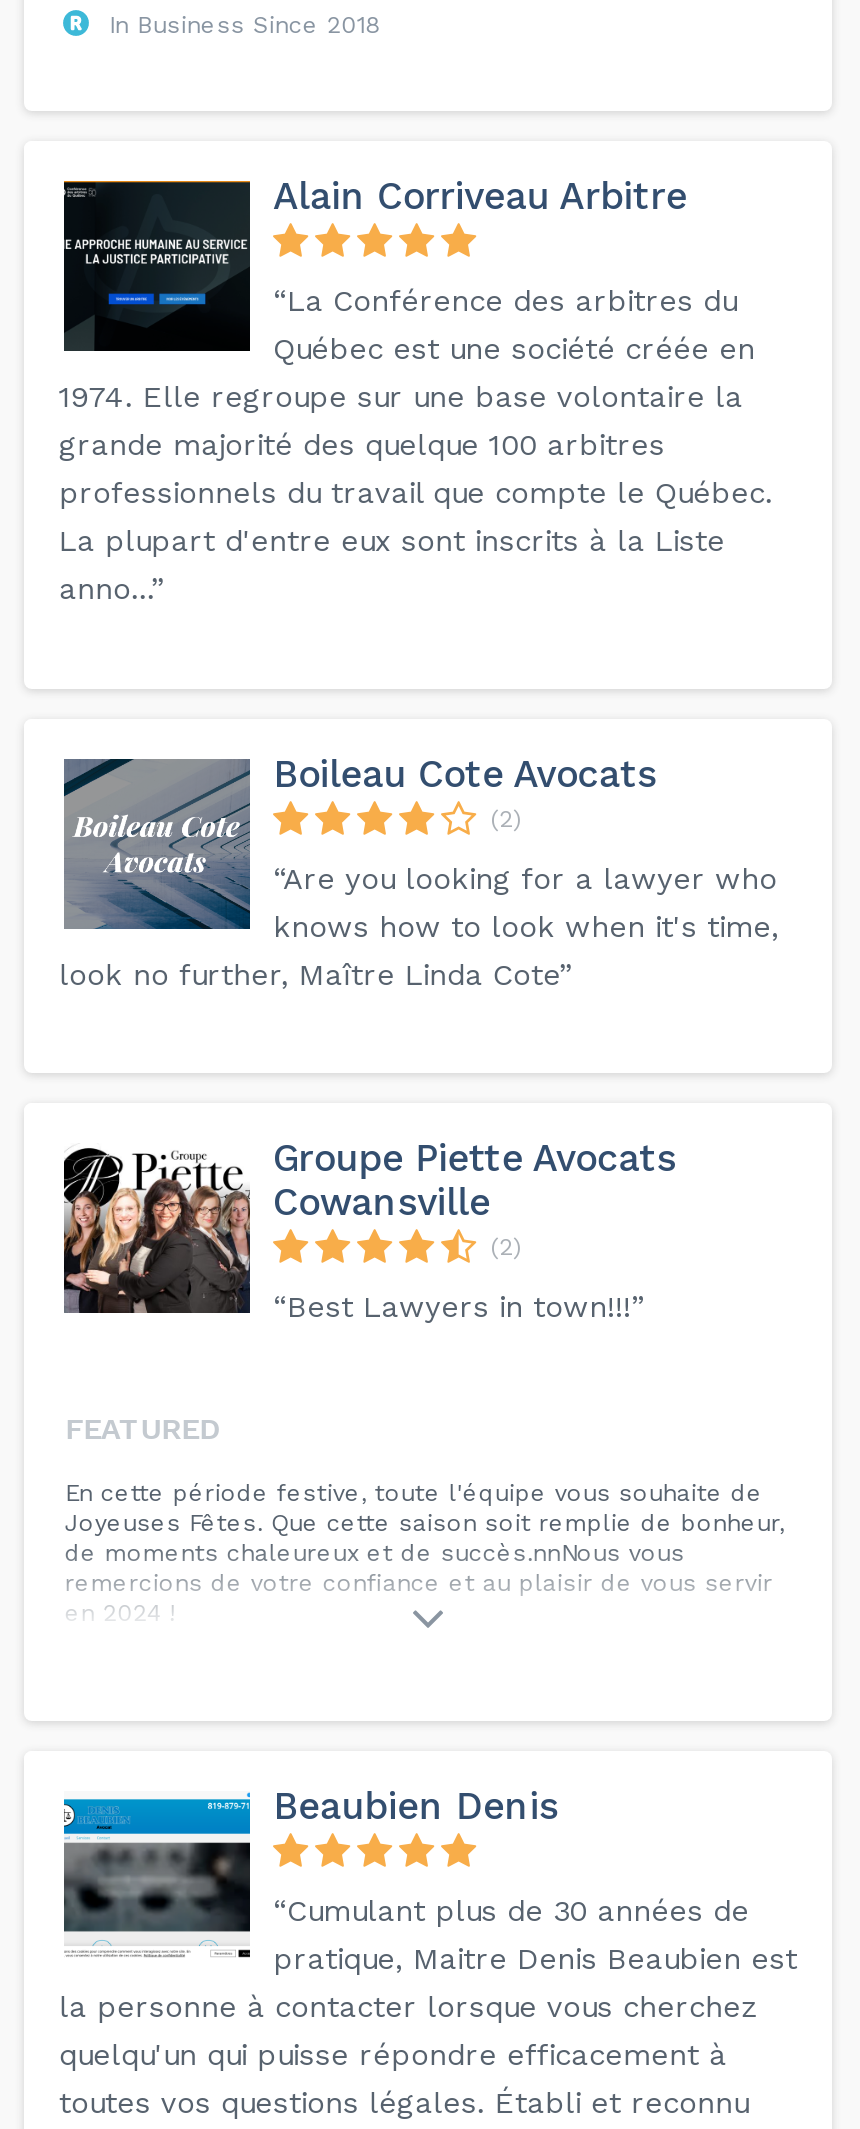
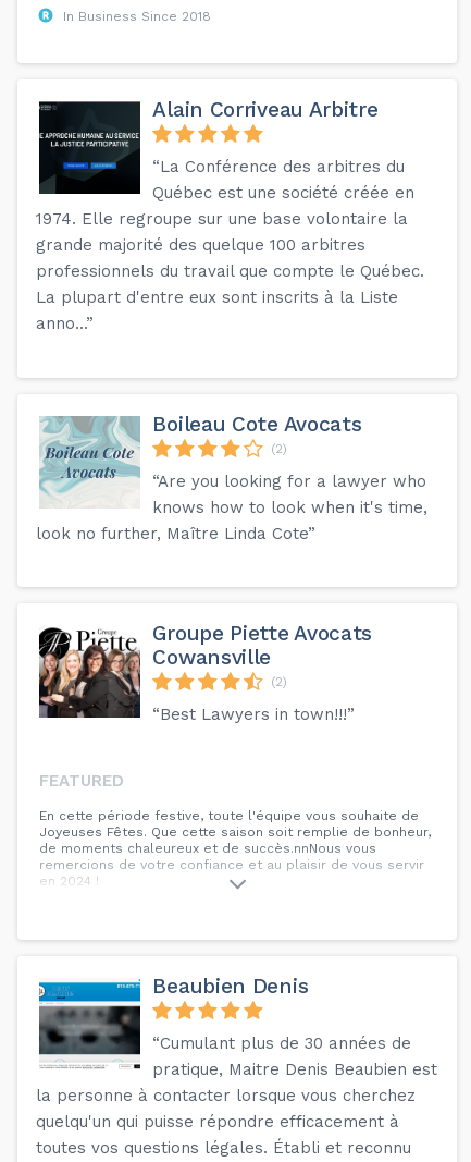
[62,759,252,931] [image] -> [39,416,140,509] [image]

